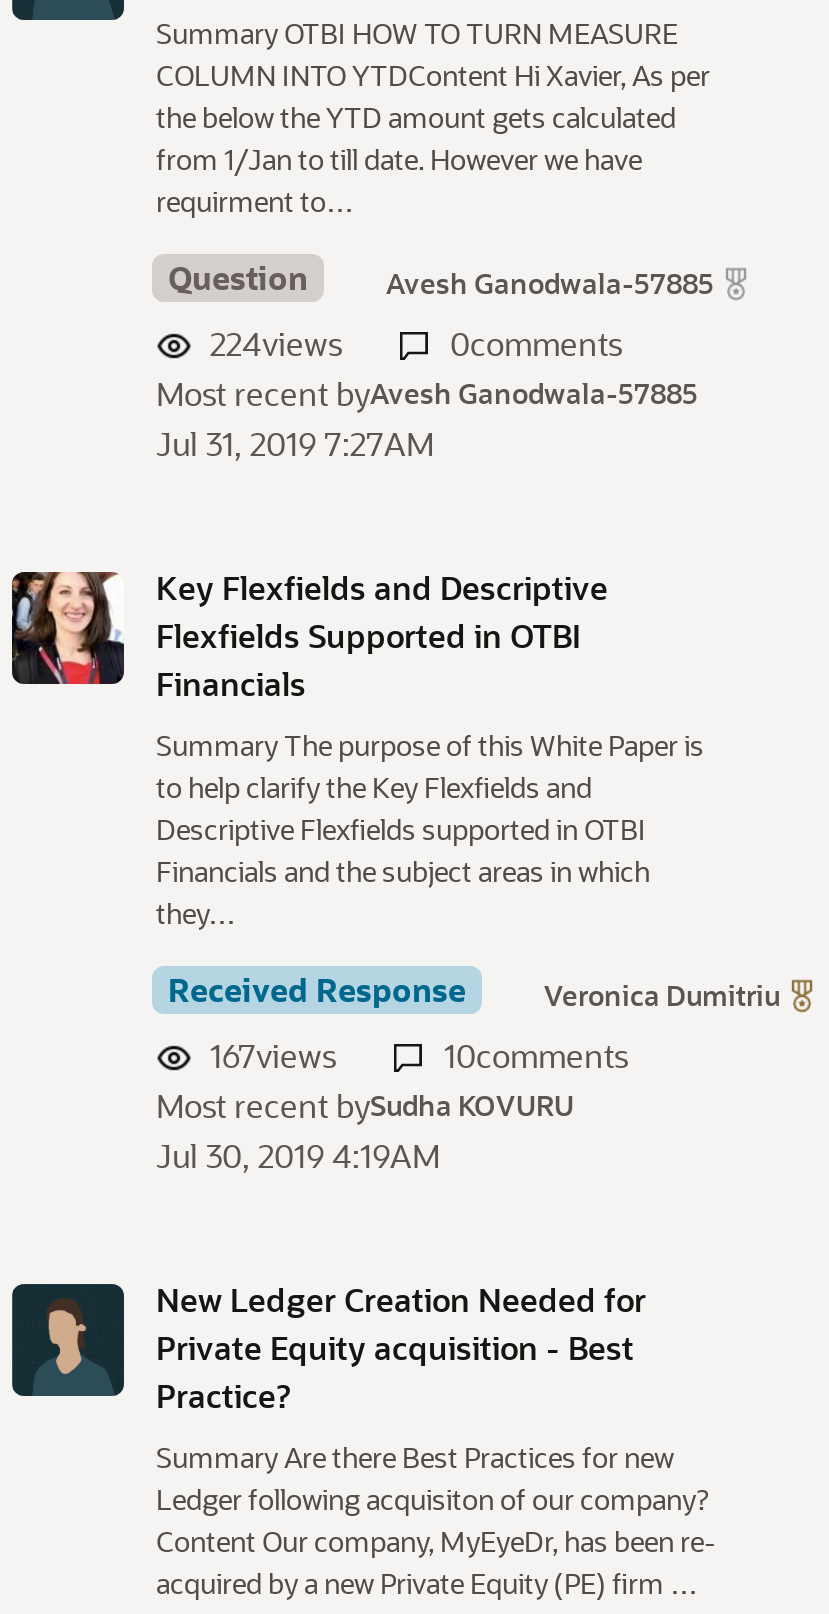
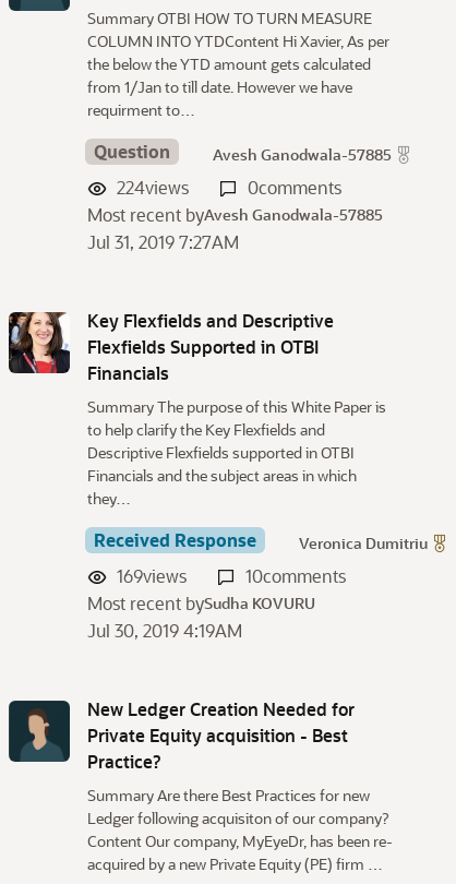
[210,1033,336,1075] 167views -> [117,564,187,587] 169views

